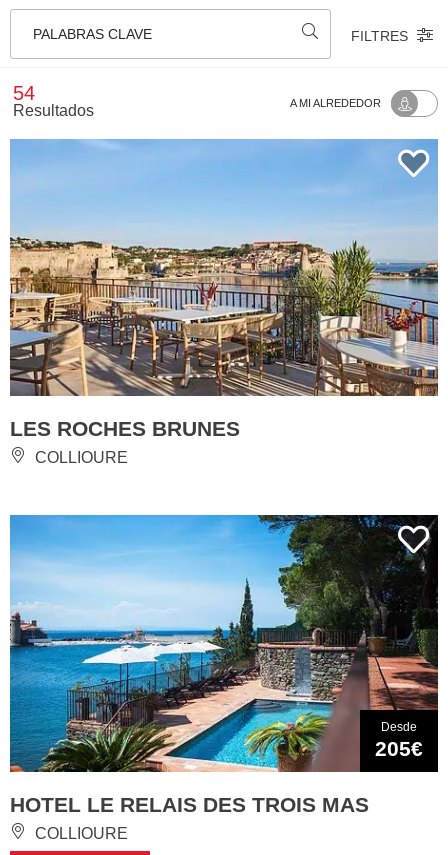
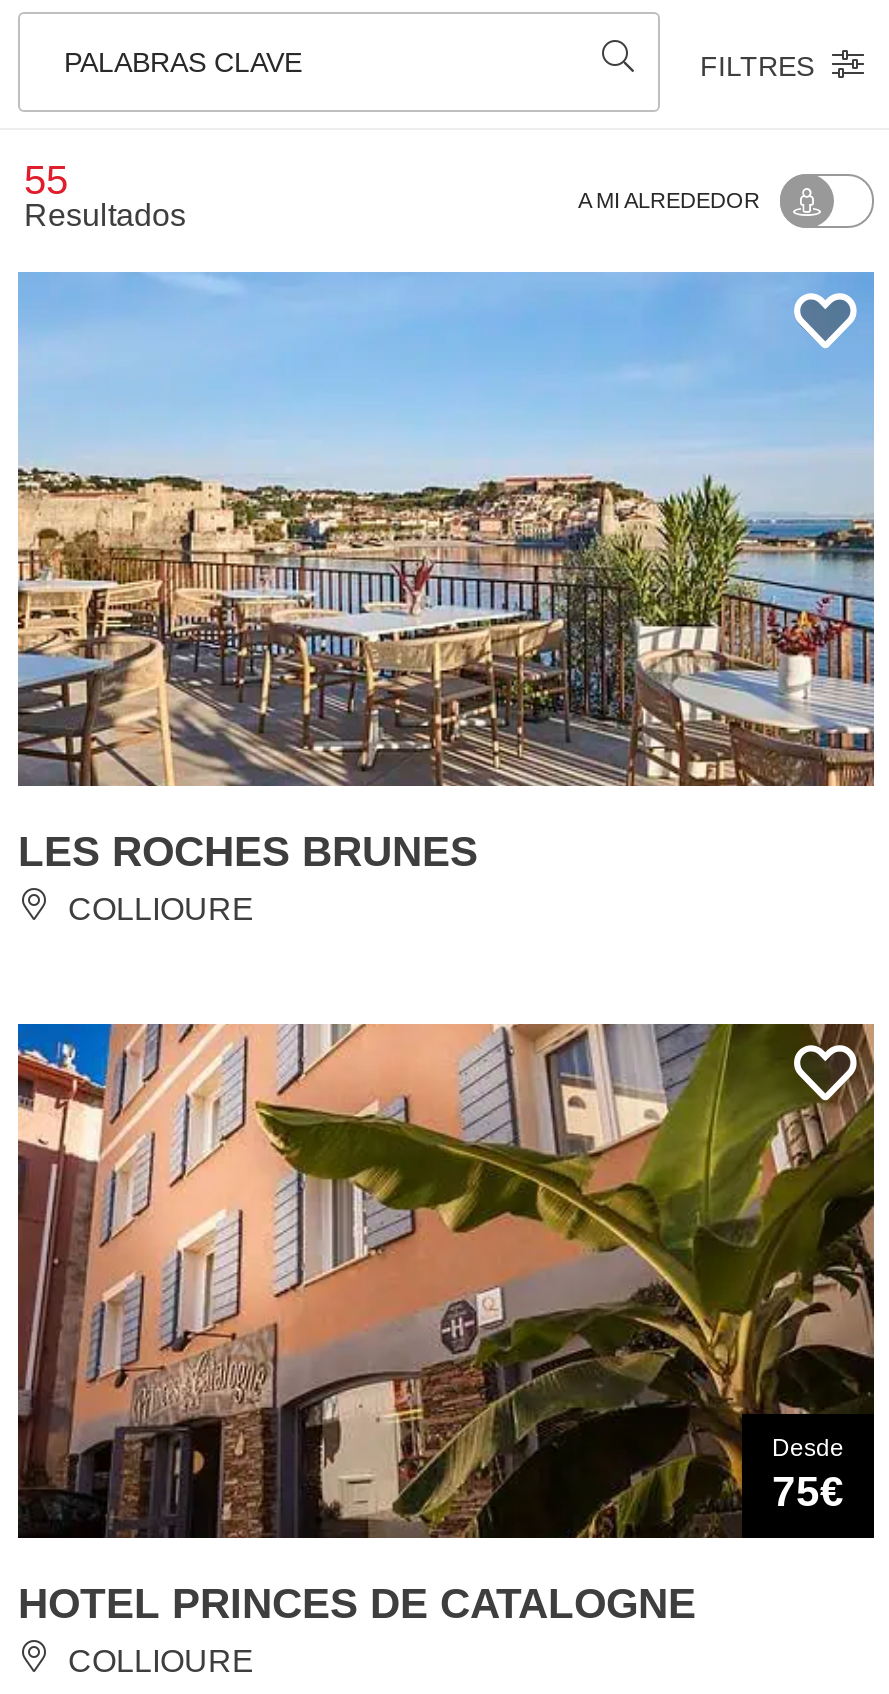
[13,82,35,104] 54 -> [24,158,68,202] 55
[9,514,439,773] [image] | 205€ -> [16,1022,876,1540] [image] | 75€
[10,793,369,816] HOTEL LE RELAIS DES TROIS MAS -> [18,1579,696,1625] HOTEL PRINCES DE CATALOGNE

